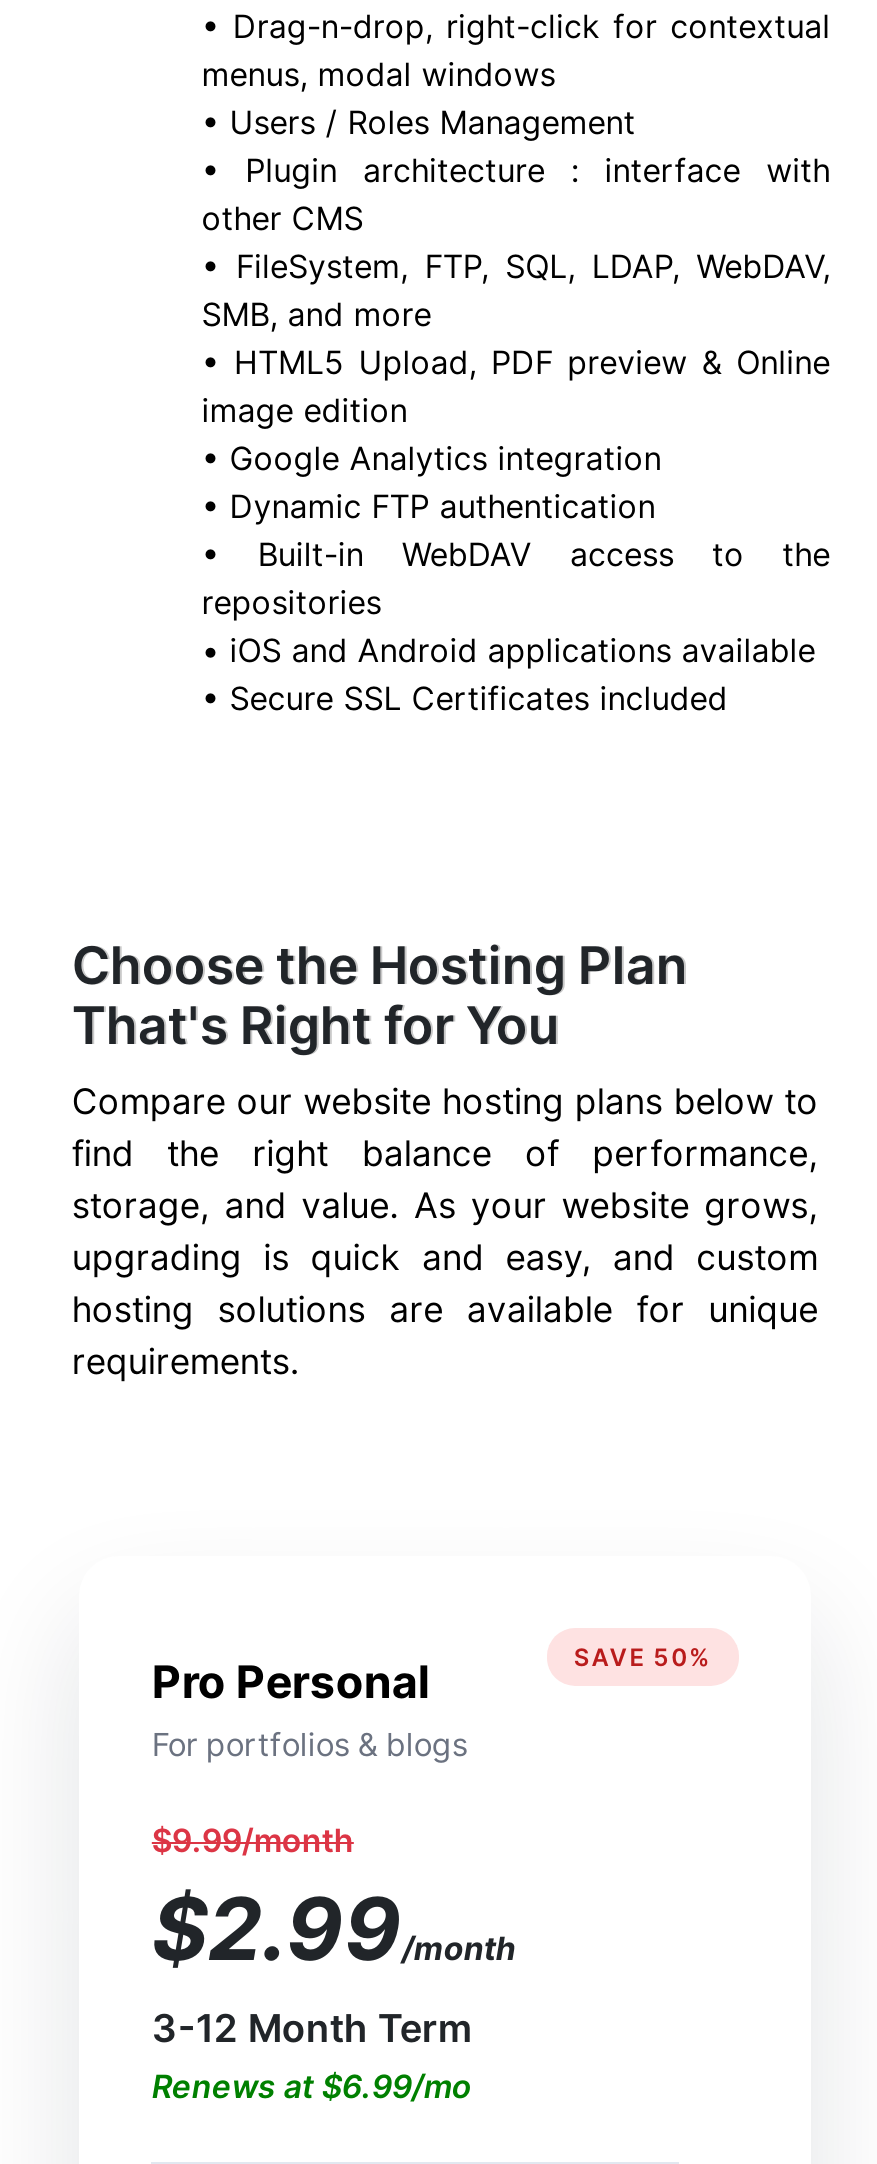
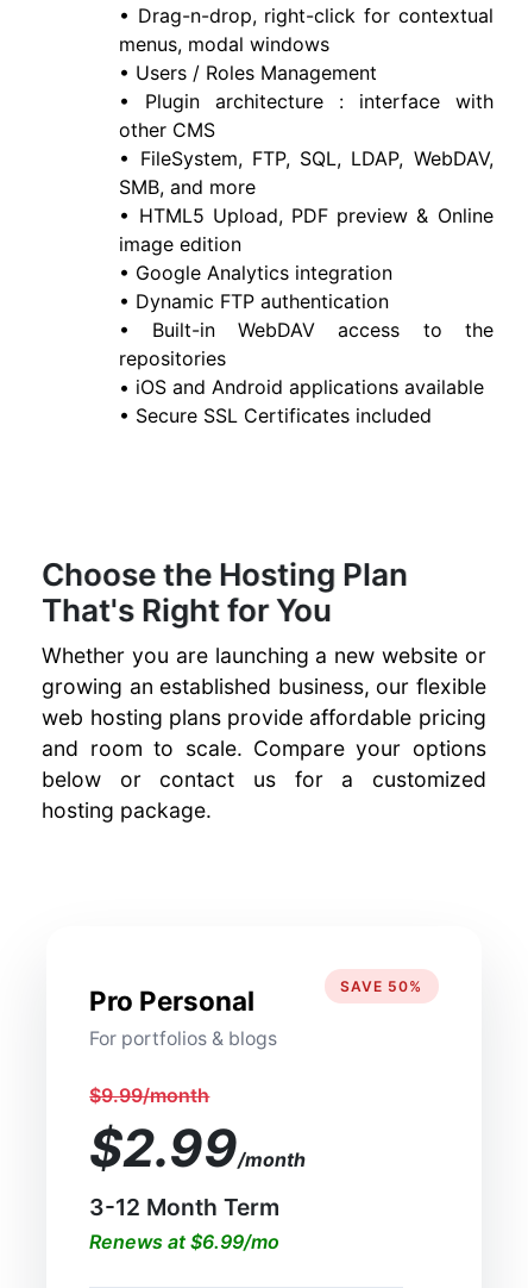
[72,1081,818,1383] Compare our website hosting plans below to | find the right balance of performance, | storage, and value. As your website grows, | upgrading is quick and easy, and custom | hosting solutions are available for unique | requirements. -> [42,643,486,823] Whether you are launching a new website or | growing an established business, our flexible | web hosting plans provide affordable pricing | and room to scale. Compare your options | below or contact us for a customized | hosting package.

